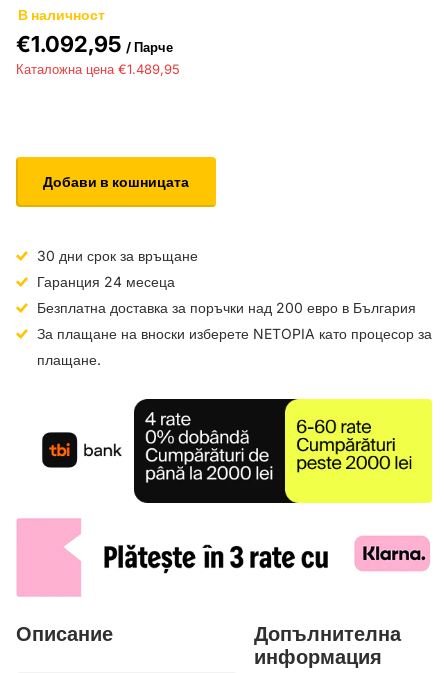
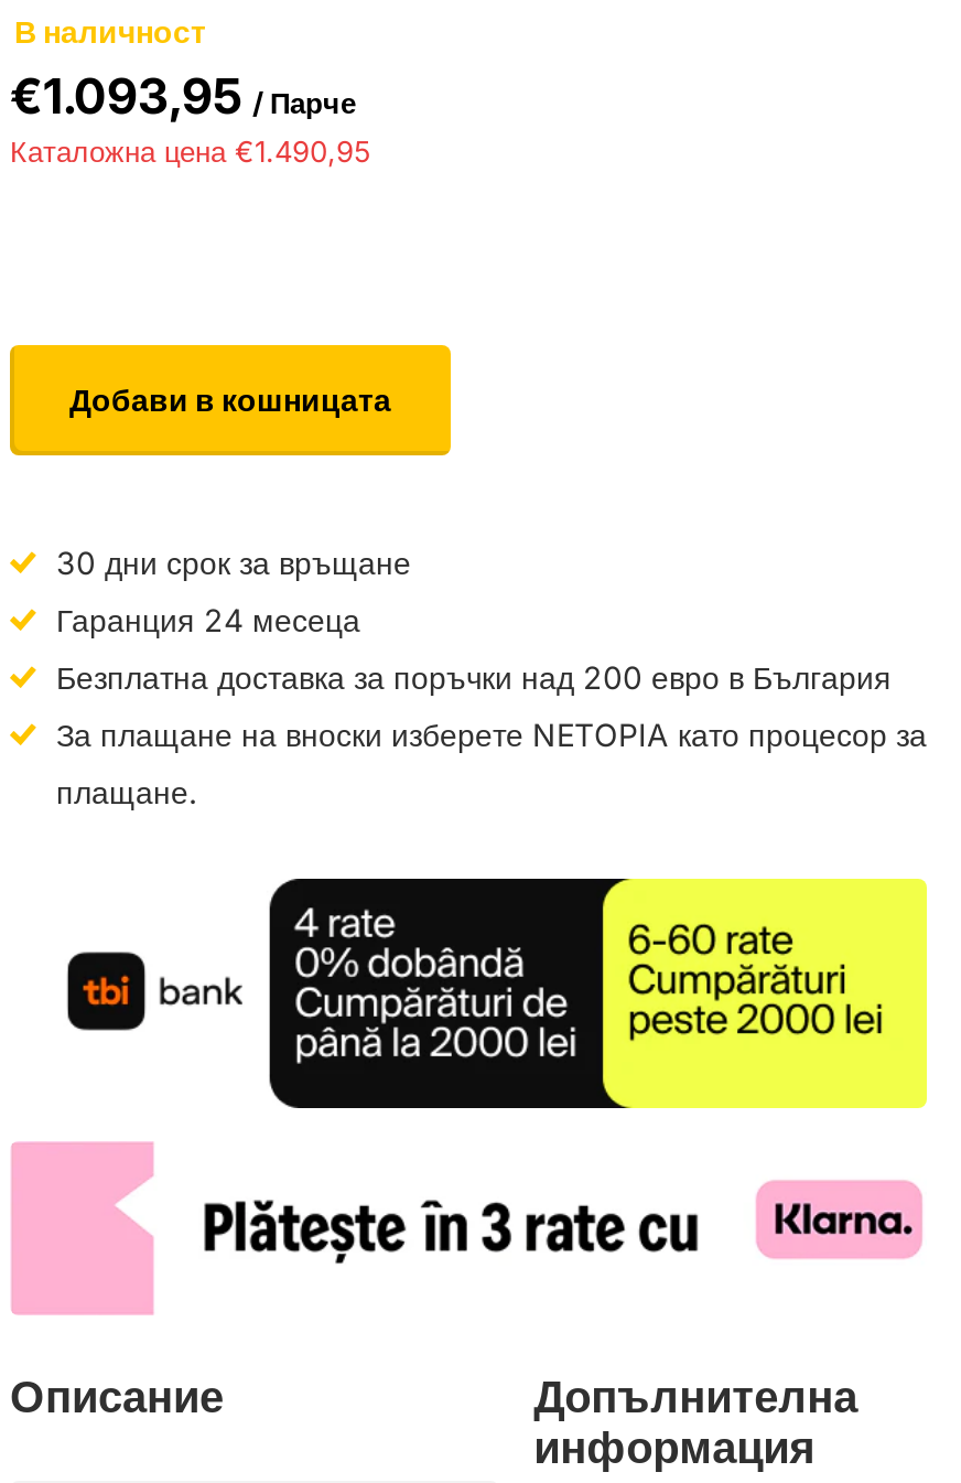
[16,31,173,57] €1.092,95 / Парче -> [10,67,356,125] €1.093,95 / Парче
[118,61,180,77] €1.489,95 -> [235,133,371,169] €1.490,95

